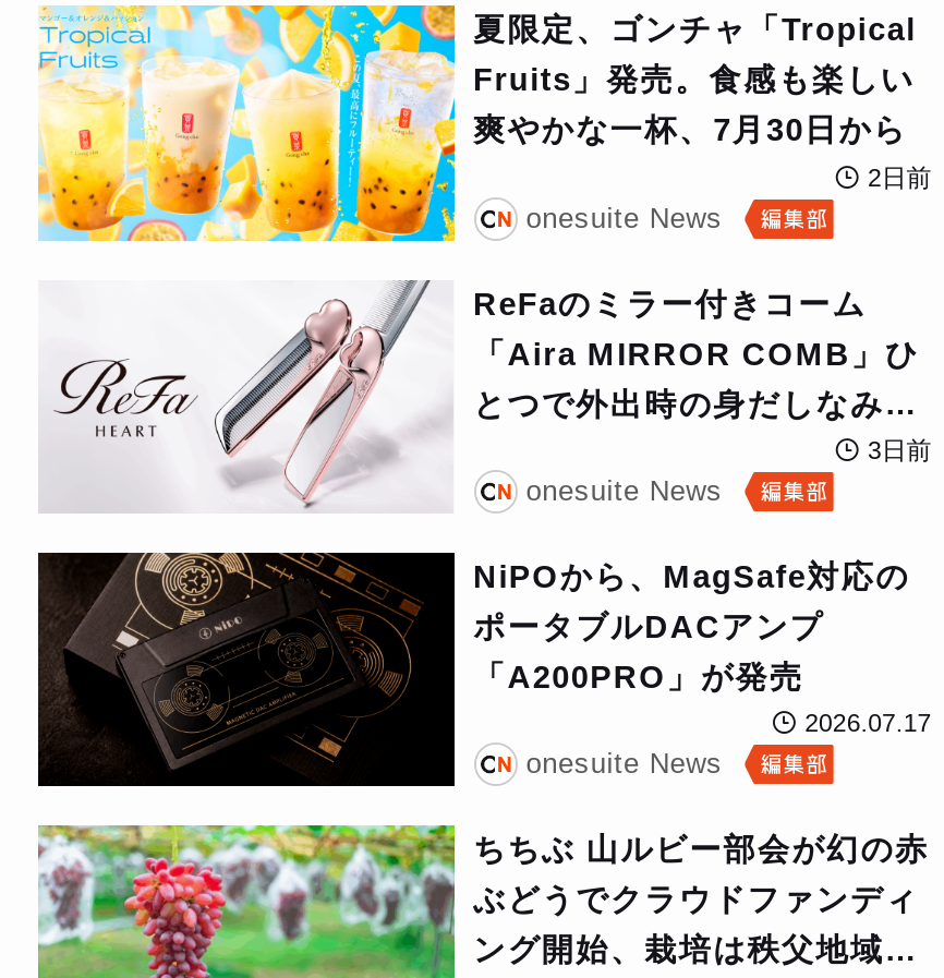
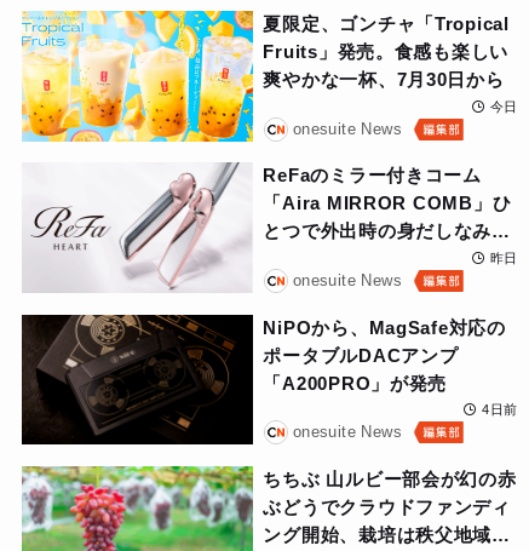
[867,164,931,190] 2日前 -> [490,99,518,113] 今日
[867,437,931,463] 3日前 -> [490,250,518,265] 昨日
[805,710,931,736] 2026.07.17 -> [482,402,518,417] 4日前

